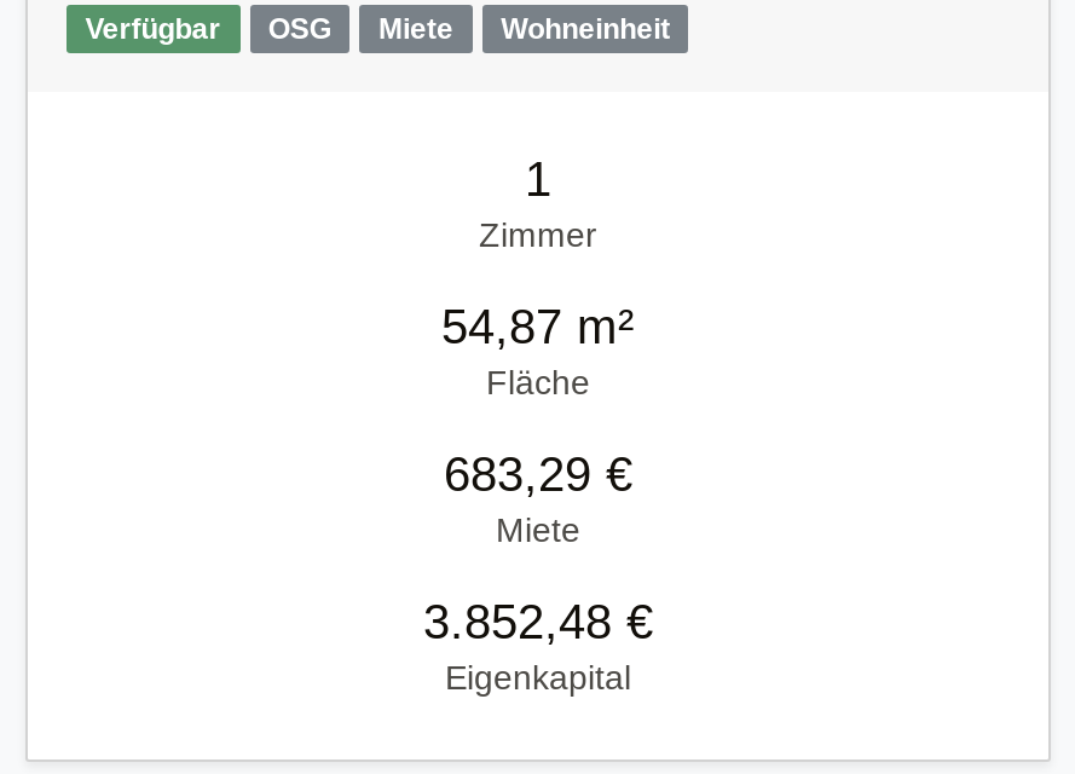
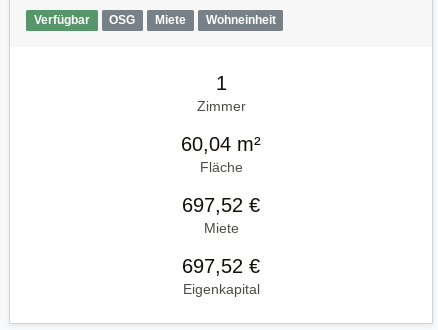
[441,300,635,353] 54,87 m² -> [181,133,261,155] 60,04 m²
[444,448,632,501] 683,29 € -> [182,194,260,216] 697,52 €
[423,595,653,648] 3.852,48 € -> [182,255,260,277] 697,52 €

